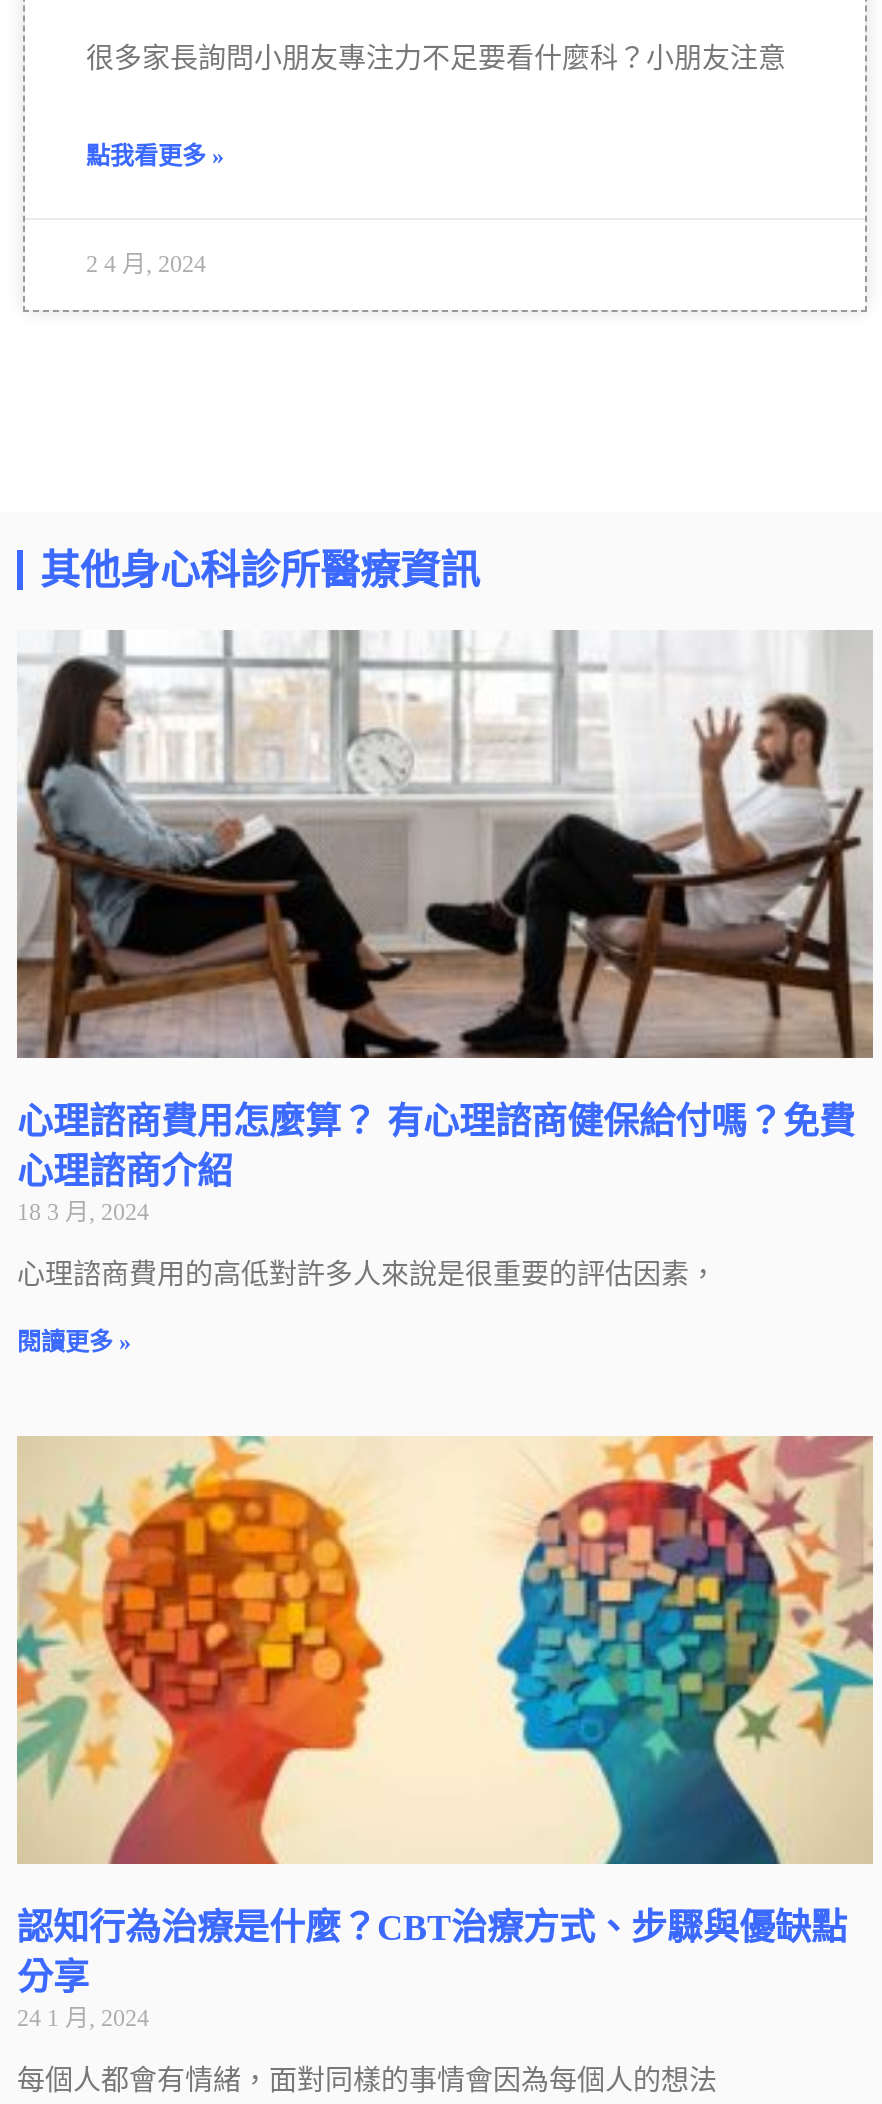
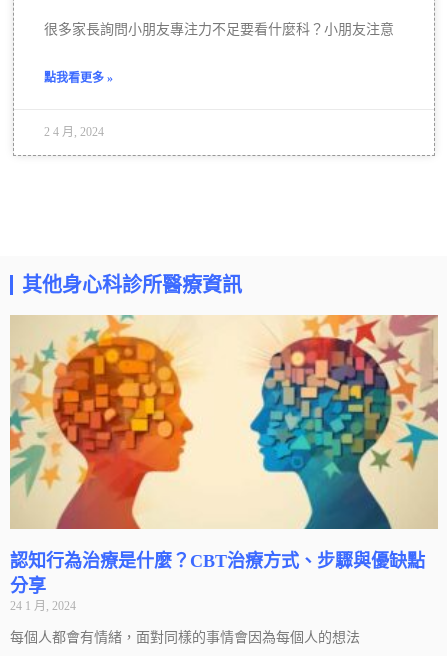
[15,630,873,1355] [image] | 心理諮商費用怎麼算？ 有心理諮商健保給付嗎？免費 | 心理諮商介紹 | 18 3 月, 2024 | 心理諮商費用的高低對許多人來說是很重要的評估因素， | 閱讀更多 » -> none

